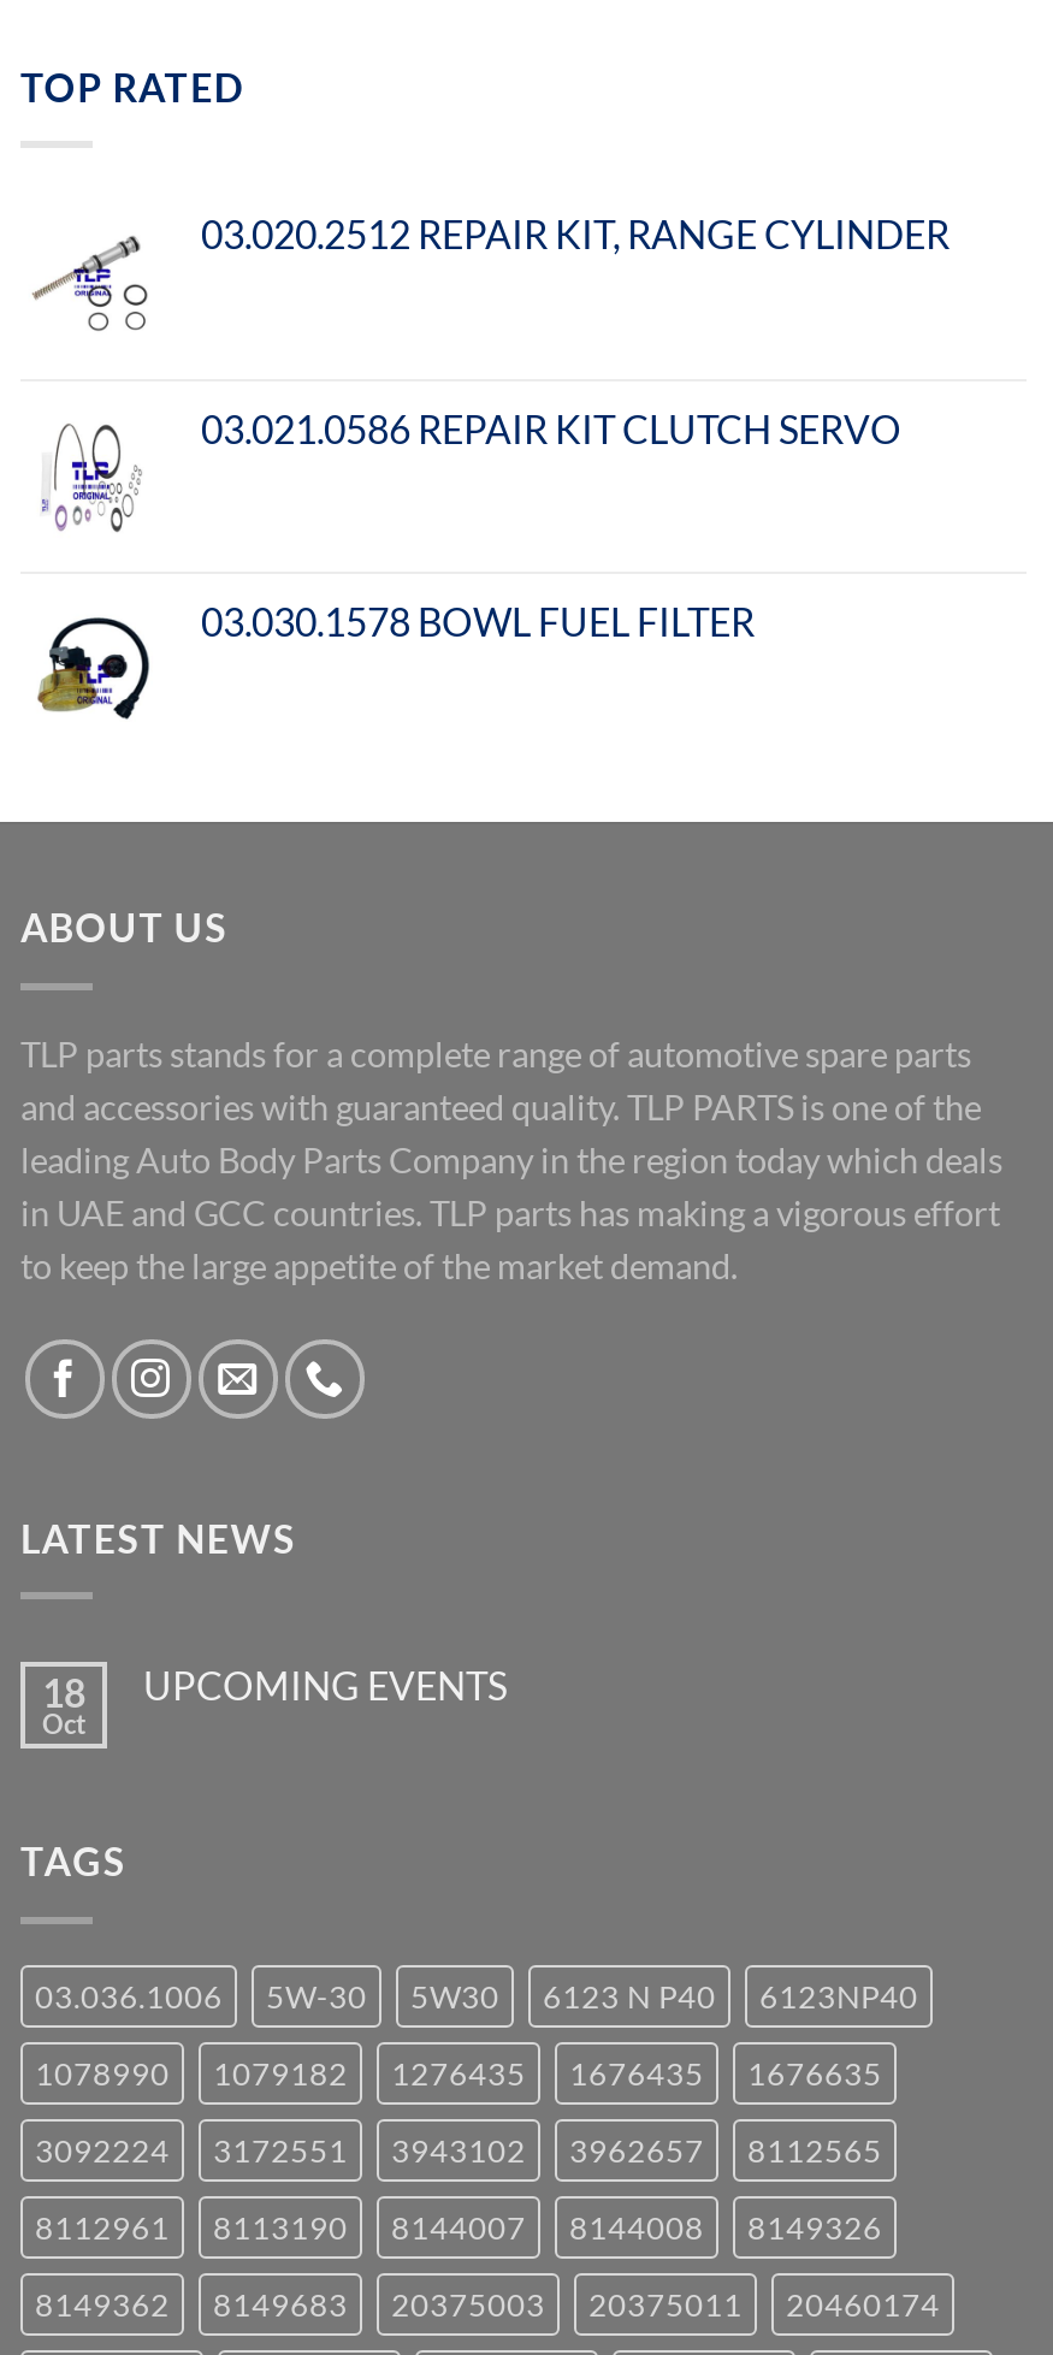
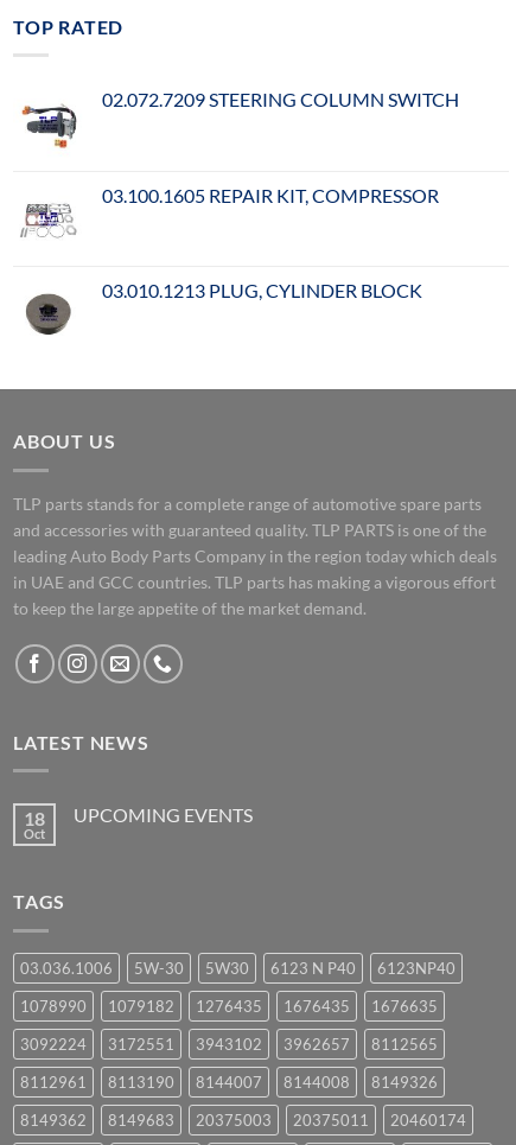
[30,212,950,333] [image] | 03.020.2512 REPAIR KIT, RANGE CYLINDER -> [20,88,459,150] [image] | 02.072.7209 STEERING COLUMN SWITCH
[35,406,901,536] [image] | 03.021.0586 REPAIR KIT CLUTCH SERVO -> [19,184,439,246] [image] | 03.100.1605 REPAIR KIT, COMPRESSOR
[35,599,755,721] [image] | 03.030.1578 BOWL FUEL FILTER -> [21,279,422,338] [image] | 03.010.1213 PLUG, CYLINDER BLOCK

